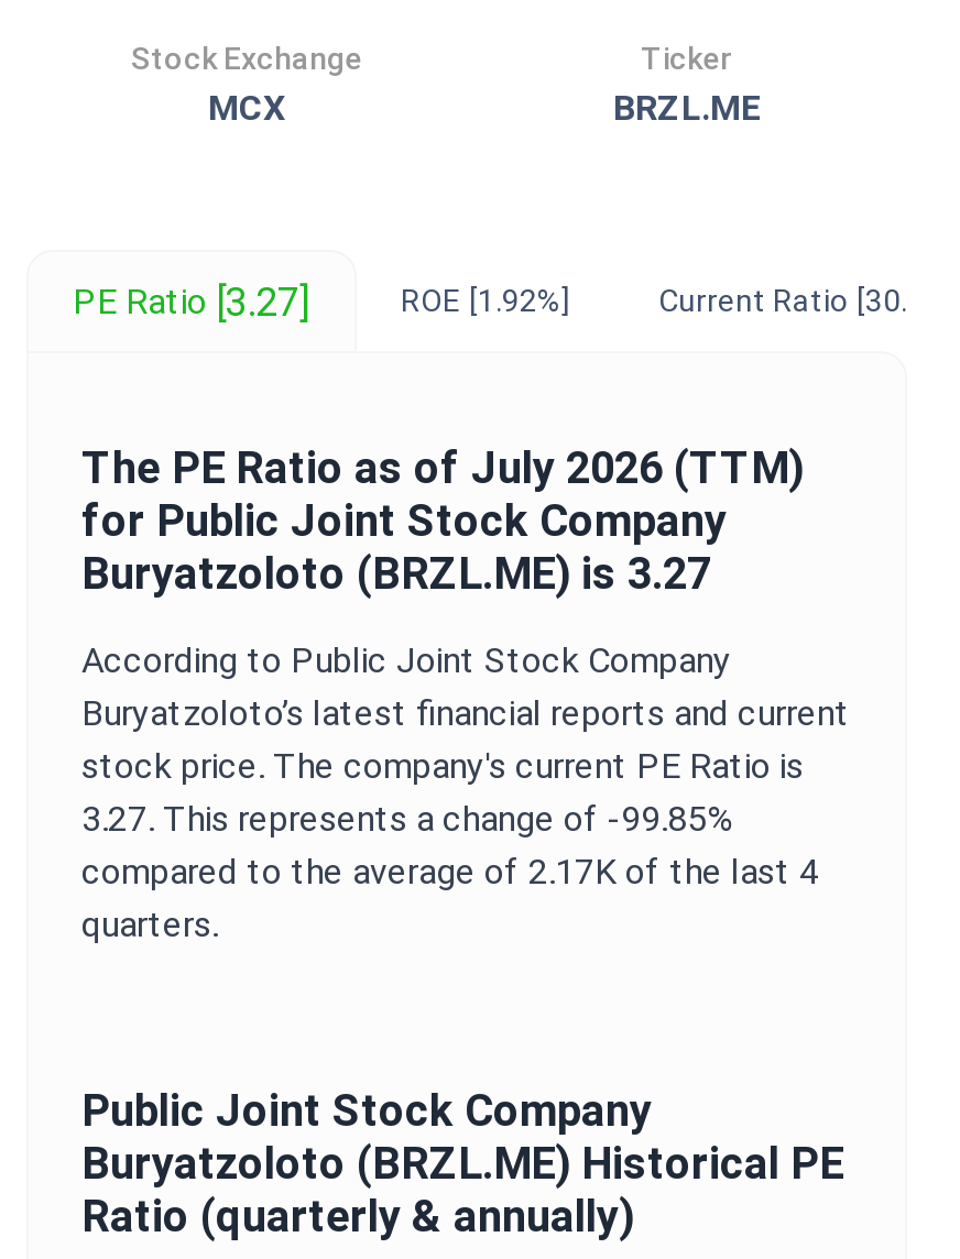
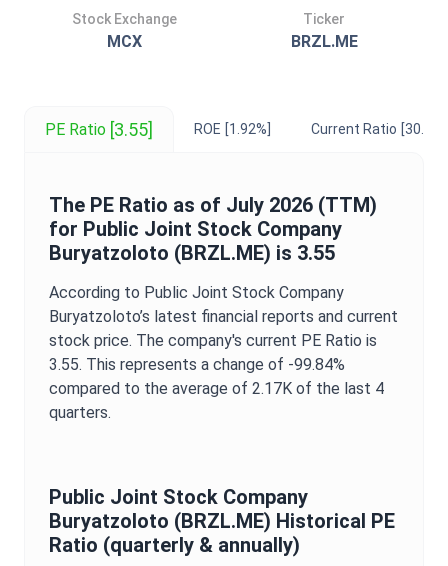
[73,278,310,325] PE Ratio [3.27] -> [45,119,153,140] PE Ratio [3.55]
[81,547,711,600] Buryatzoloto (BRZL.ME) is 3.27 -> [49,241,335,265] Buryatzoloto (BRZL.ME) is 3.55
[81,798,733,840] 3.27. This represents a change of -99.85% -> [49,355,345,374] 3.55. This represents a change of -99.84%

